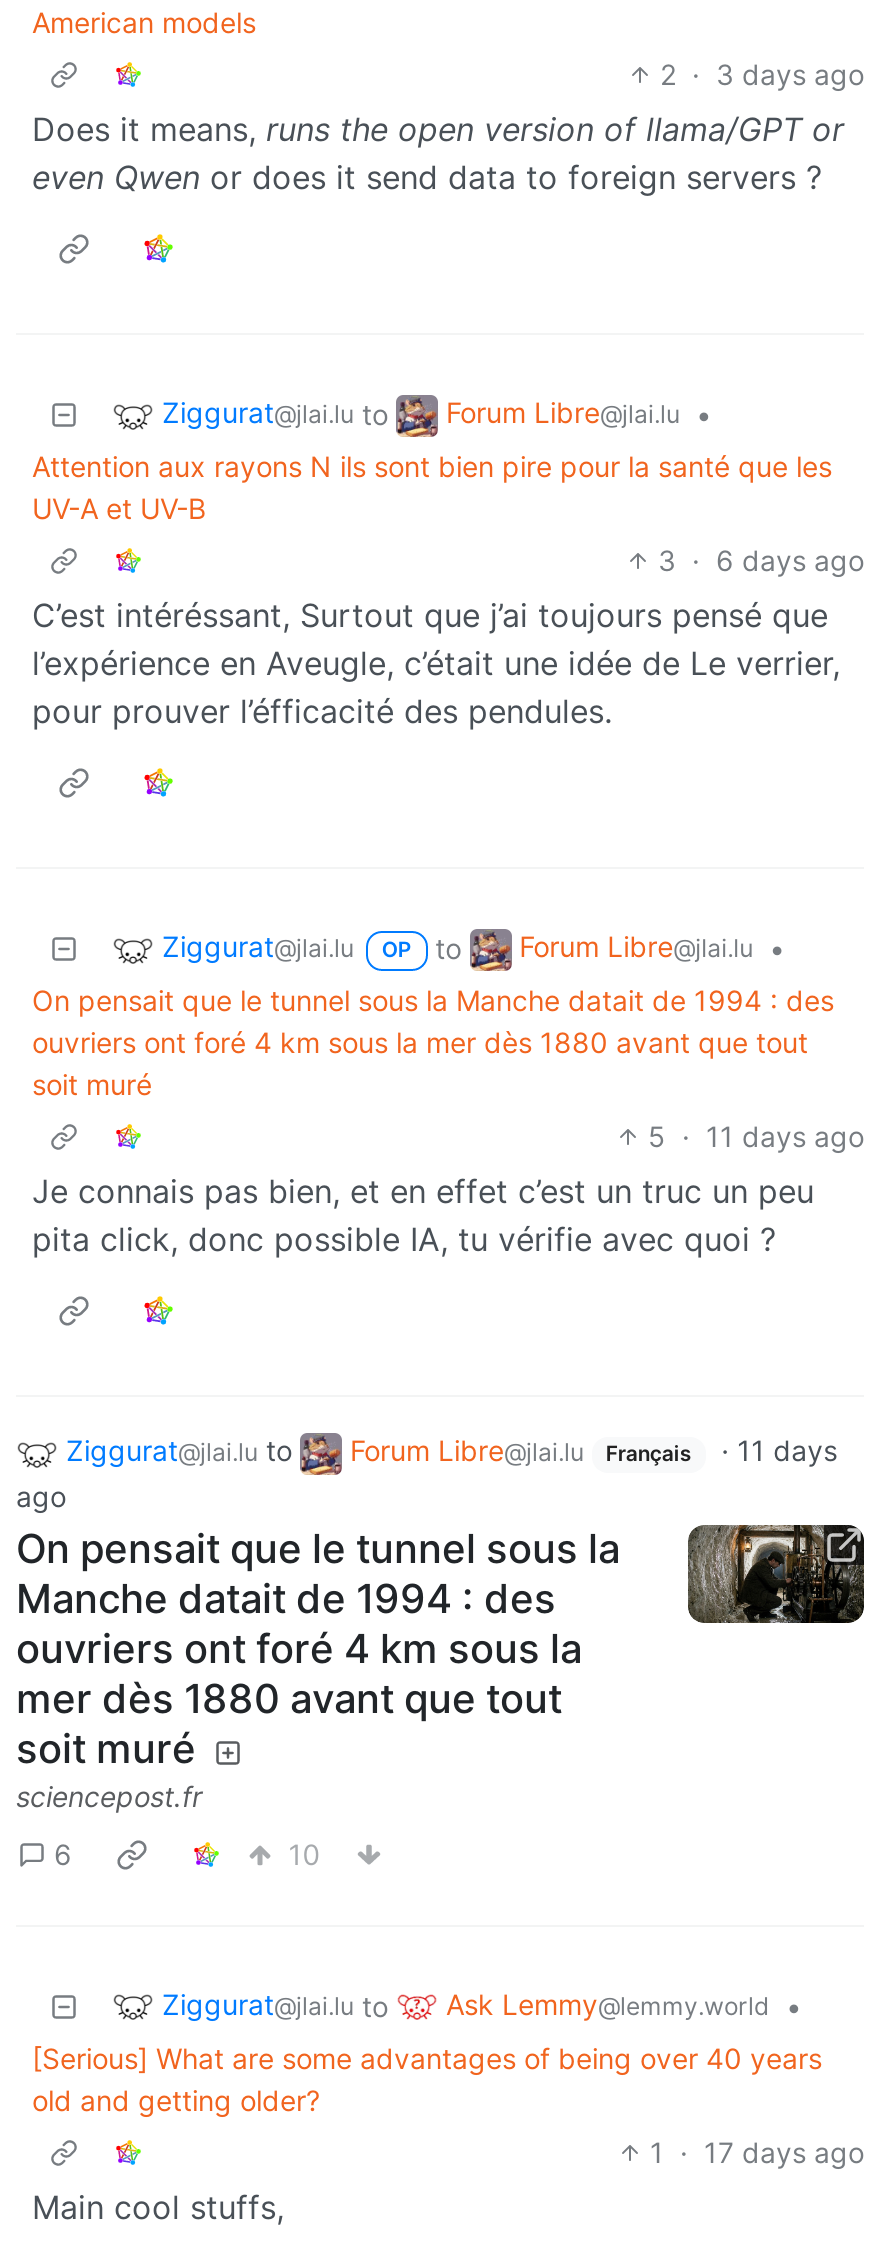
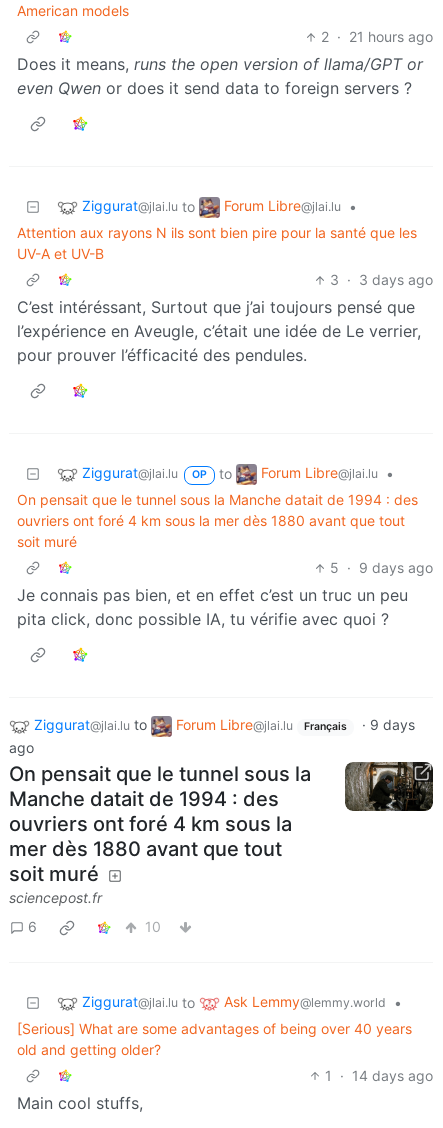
[660,56,864,90] 2 · 3 days ago -> [321,28,433,45] 2 · 21 hours ago
[658,542,864,576] 3 · 6 days ago -> [330,271,433,288] 3 · 3 days ago
[648,1118,864,1152] 5 · 11 days ago -> [330,559,433,576] 5 · 9 days ago
[66,1432,837,1466] Ziggurat@jlai.lu to Forum Libre@jlai.lu Français · 11 days -> [34,716,415,733] Ziggurat@jlai.lu to Forum Libre@jlai.lu Français · 9 days
[650,2134,864,2168] 1 · 17 days ago -> [325,1067,433,1084] 1 · 14 days ago

